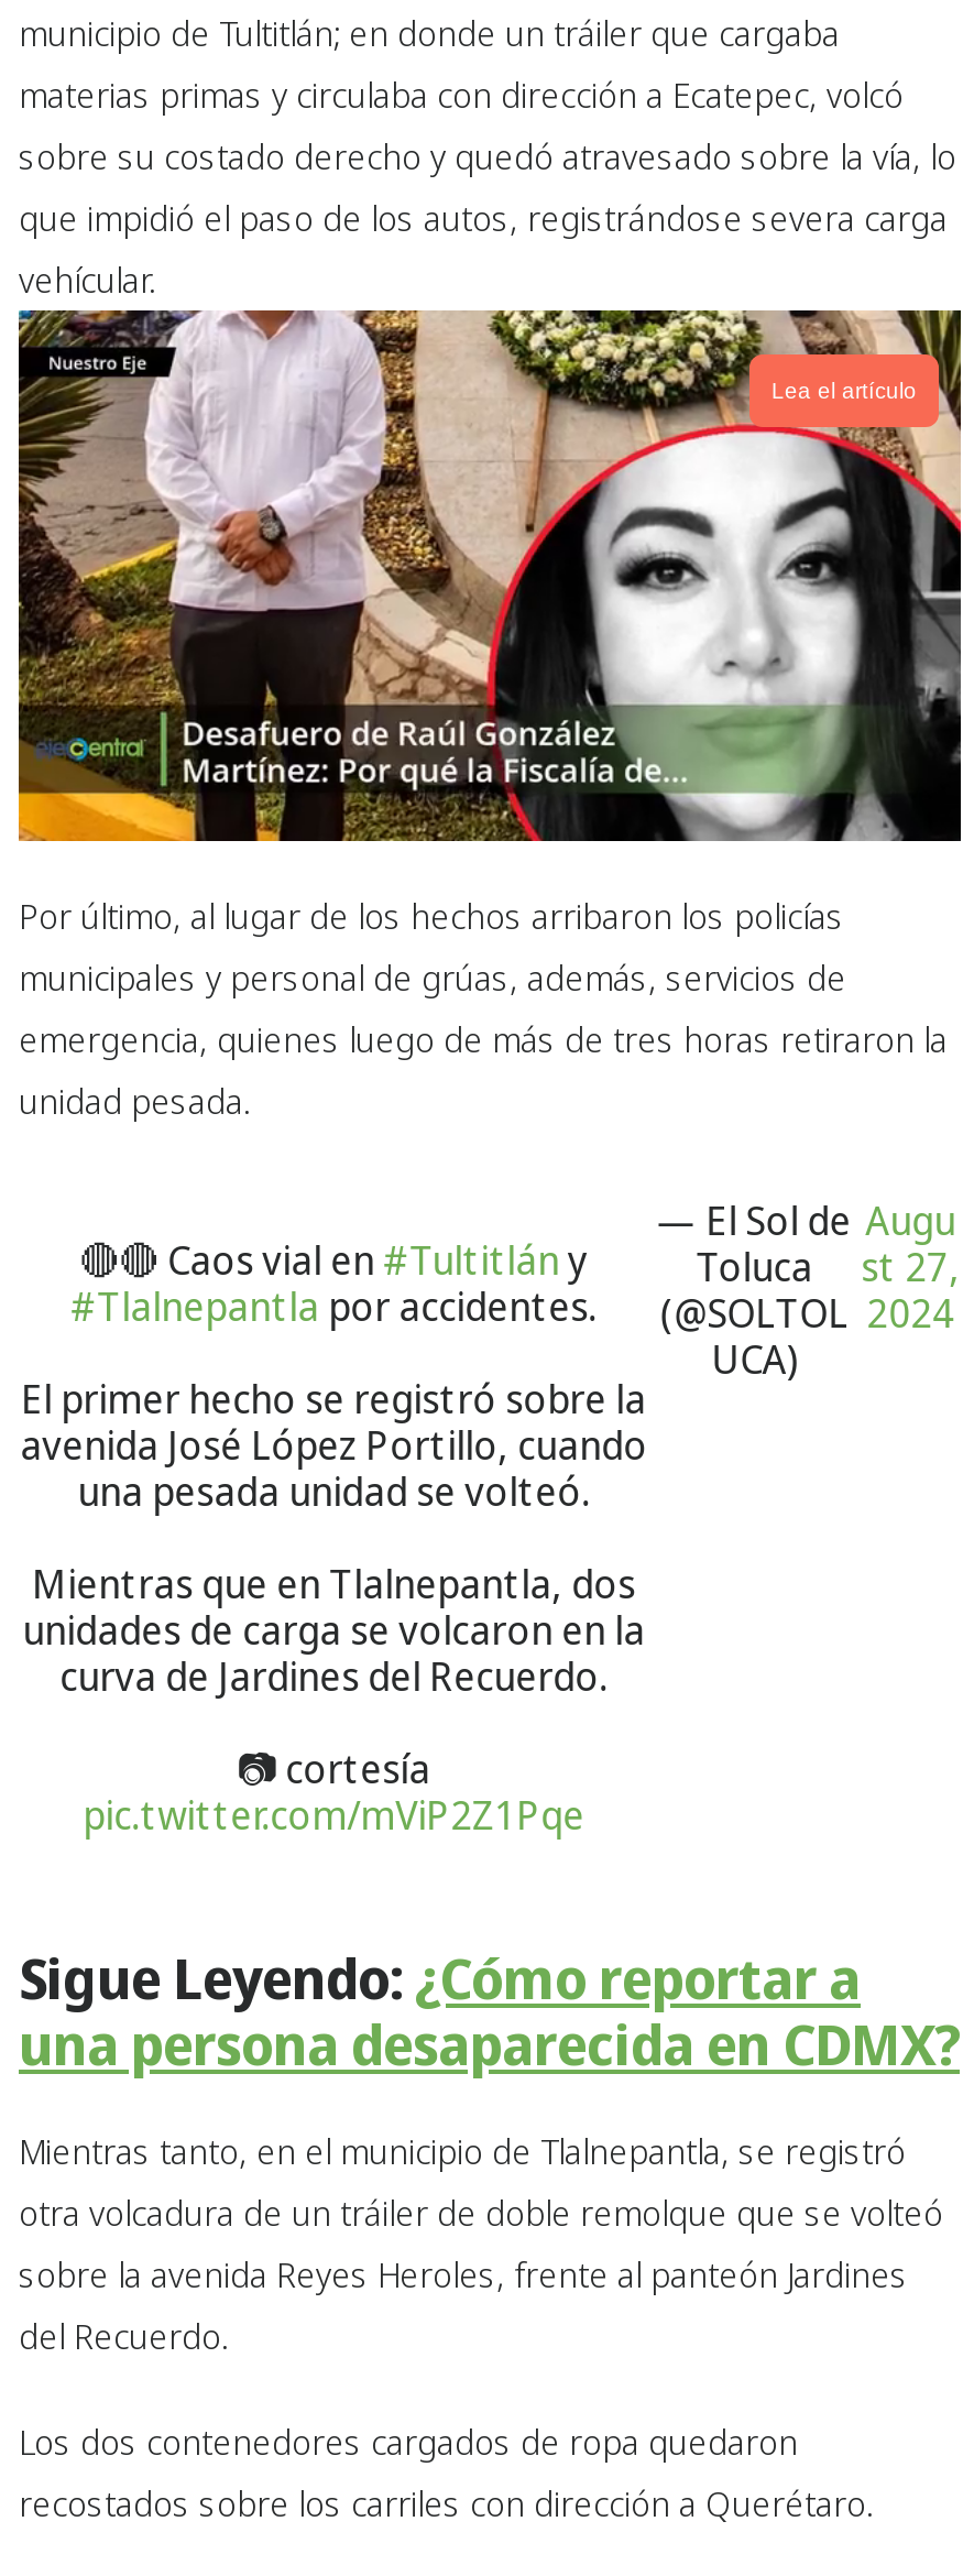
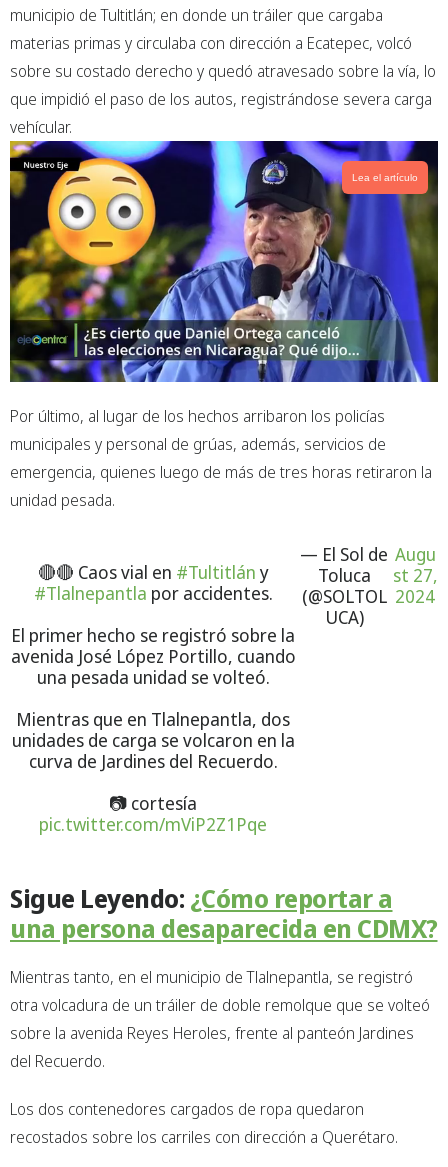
[17,308,963,843] [image] -> [9,140,439,383] [image]

